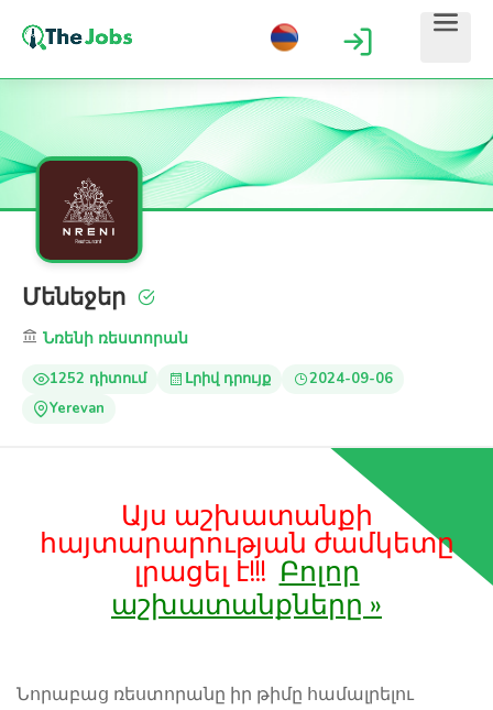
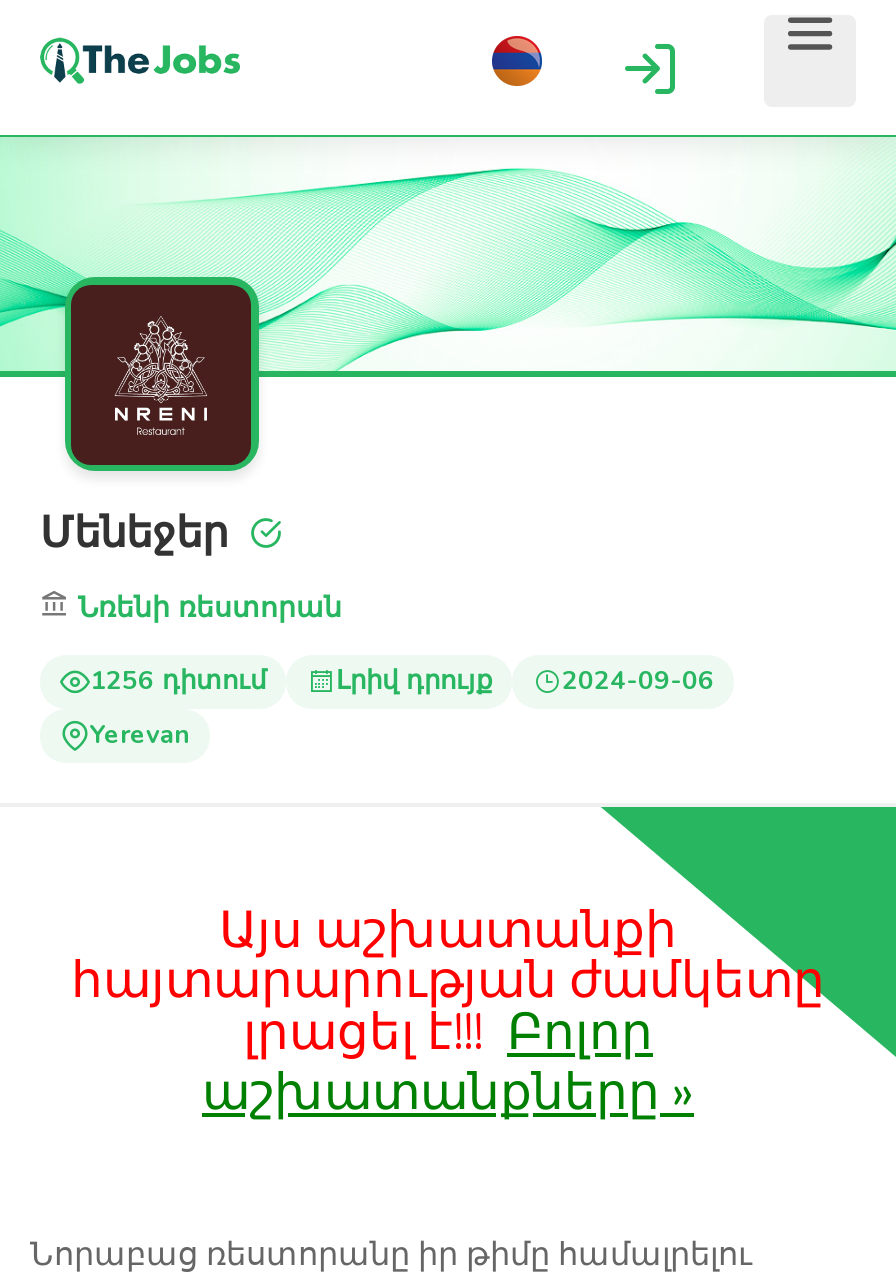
[50,369,393,389] 1252 դիտում Լրիվ դրույք 2024-09-06 -> [90,663,714,699] 1256 դիտում Լրիվ դրույք 2024-09-06

